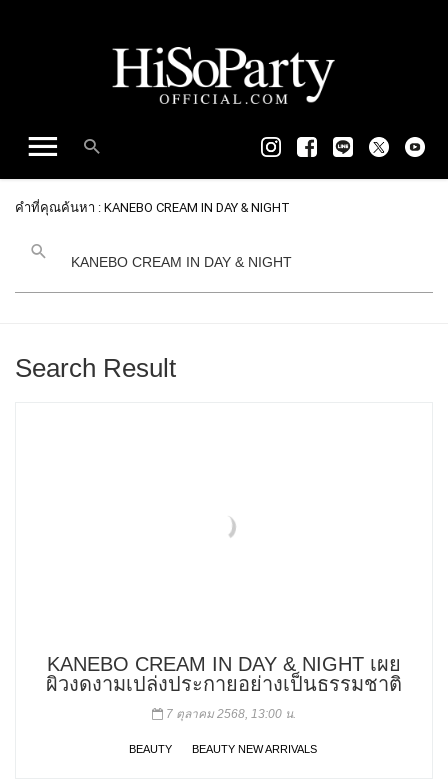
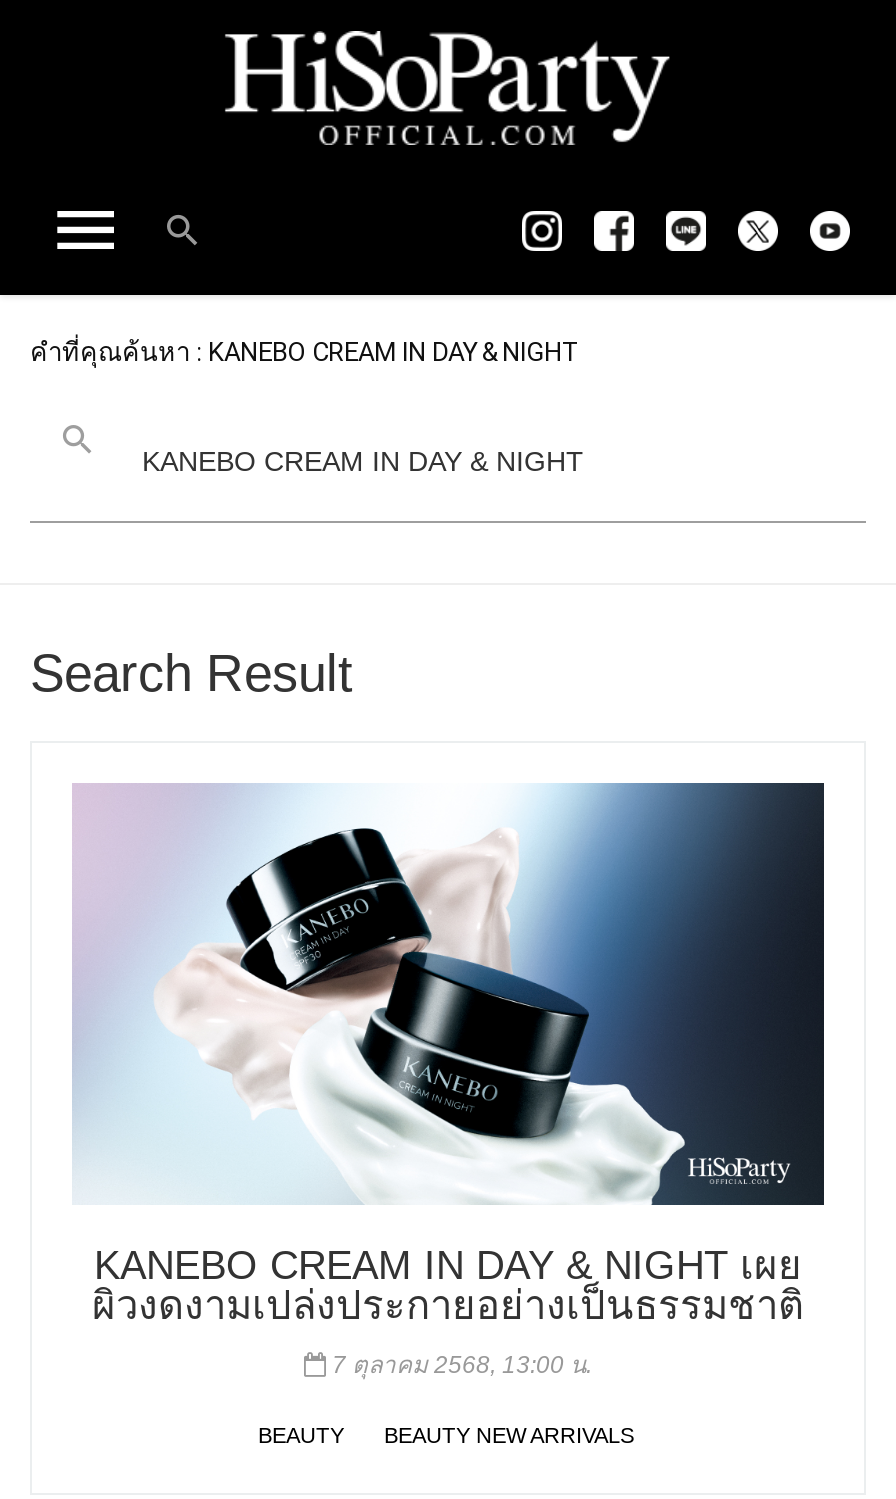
none -> [72,781,826,1207] [image]

